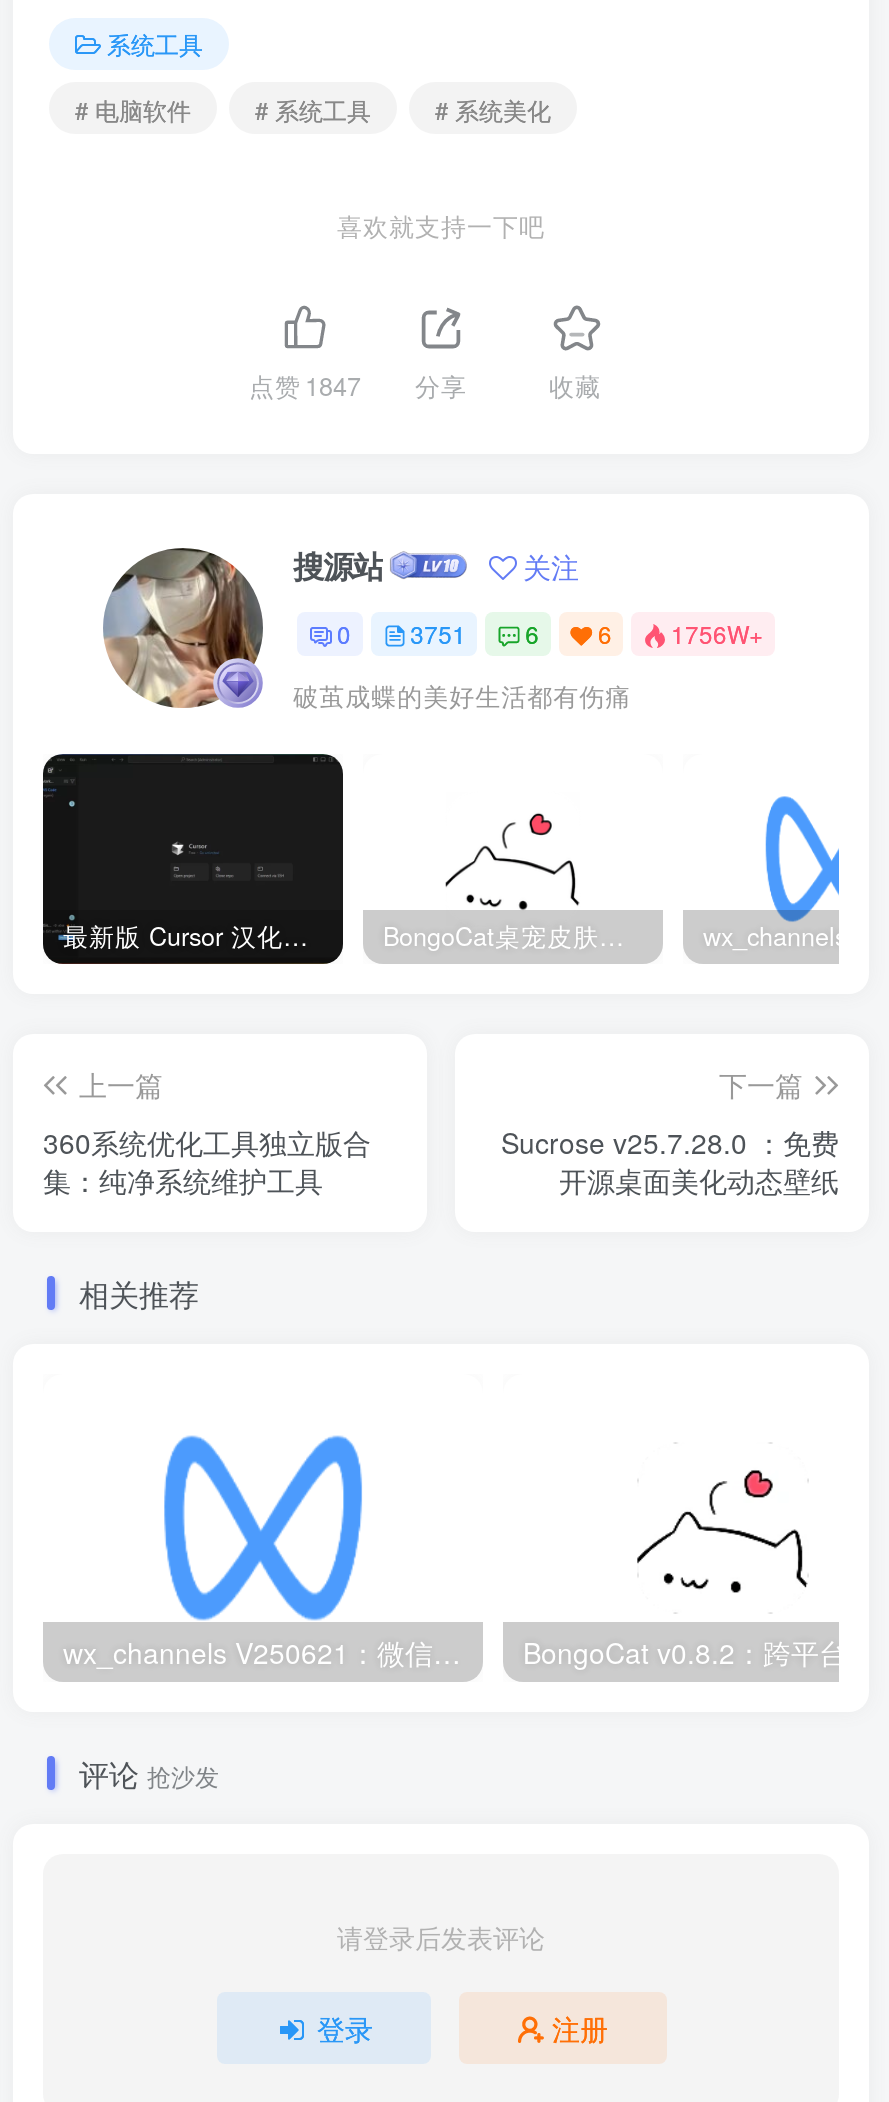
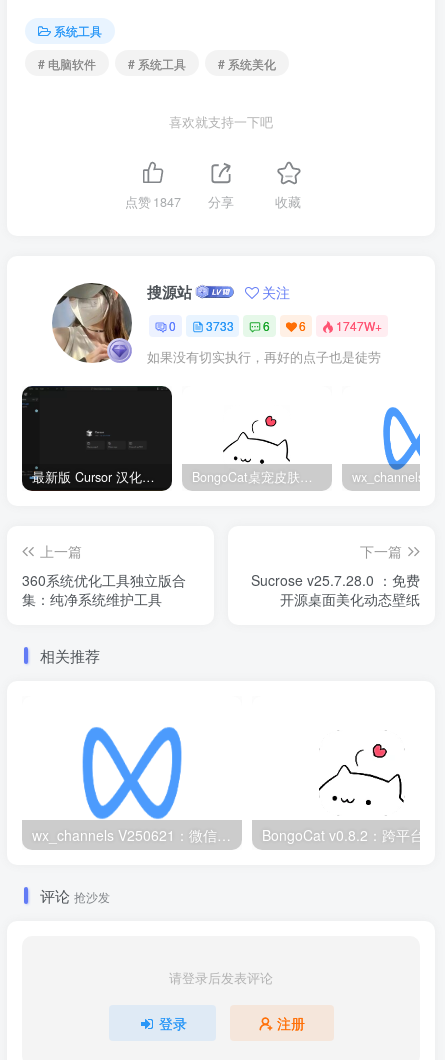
[410,617,466,651] 3751 -> [206,317,234,334] 3733
[671,617,763,651] 1756W+ -> [336,317,382,334] 1747W+
[293,678,631,714] 破茧成蝶的美好生活都有伤痛 -> [147,348,381,366] 如果没有切实执行，再好的点子也是徒劳

